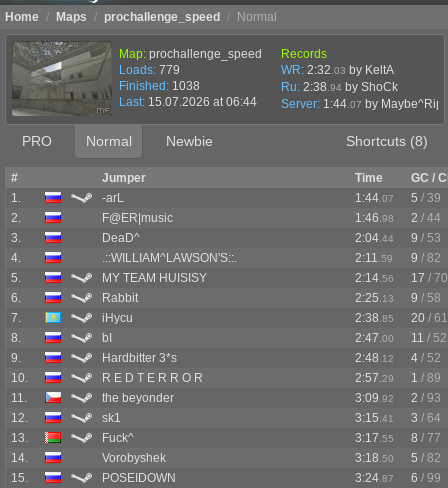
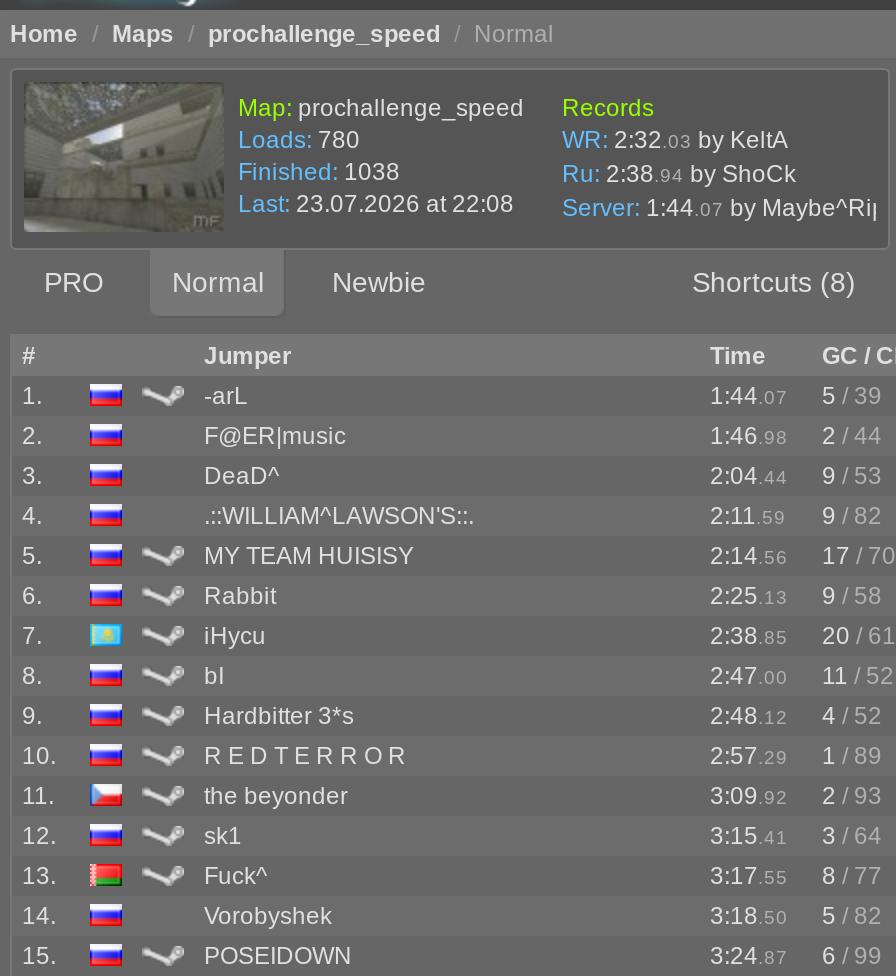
[119,63,180,77] Loads: 779 -> [238,126,360,154] Loads: 780
[119,95,257,109] Last: 15.07.2026 at 06:44 -> [238,190,514,218] Last: 23.07.2026 at 22:08

